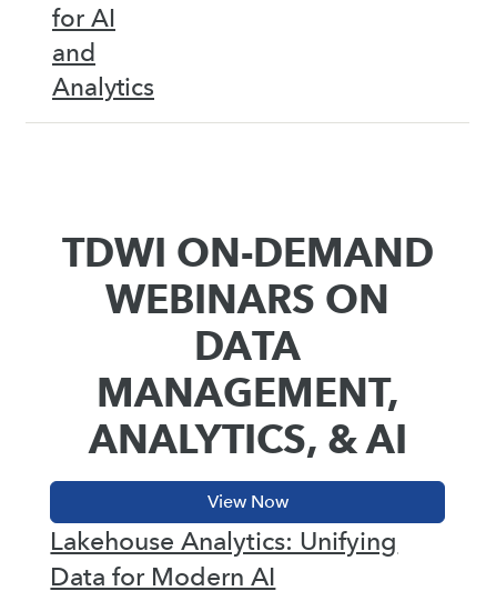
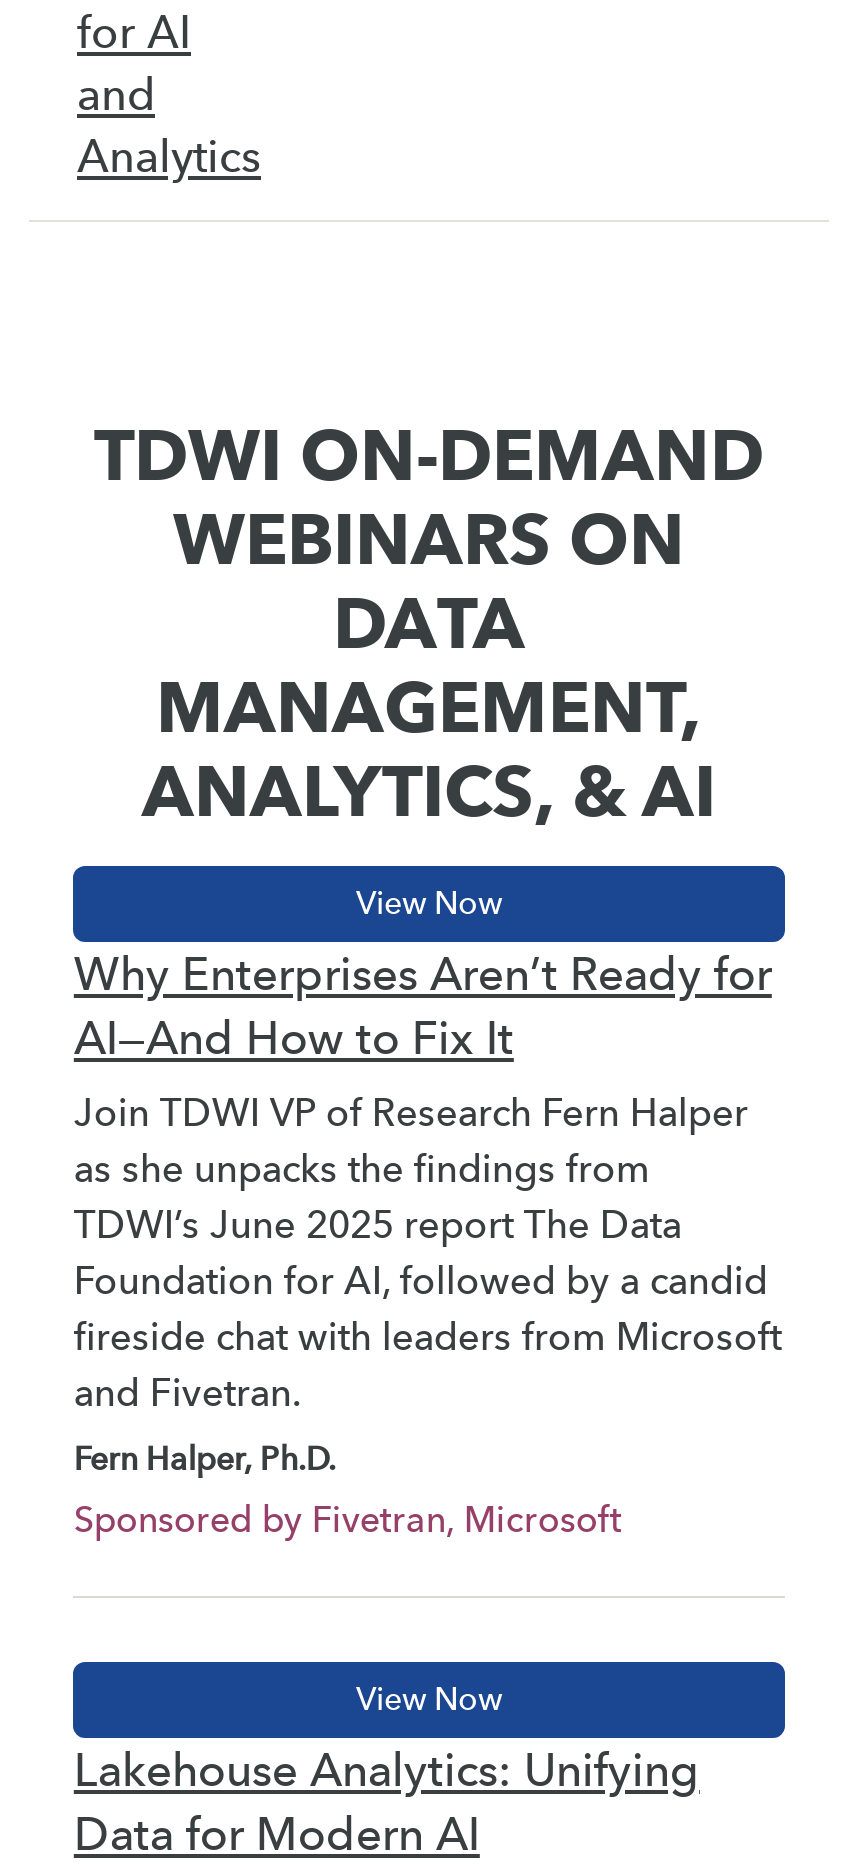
none -> [74,945,782,1542] Why Enterprises Aren’t Ready for | AI—And How to Fix It | Join TDWI VP of Research Fern Halper | as she unpacks the findings from | TDWI’s June 2025 report The Data | Foundation for AI, followed by a candid | fireside chat with leaders from Microsoft | and Fivetran. | Fern Halper, Ph.D. | Sponsored by Fivetran, Microsoft

